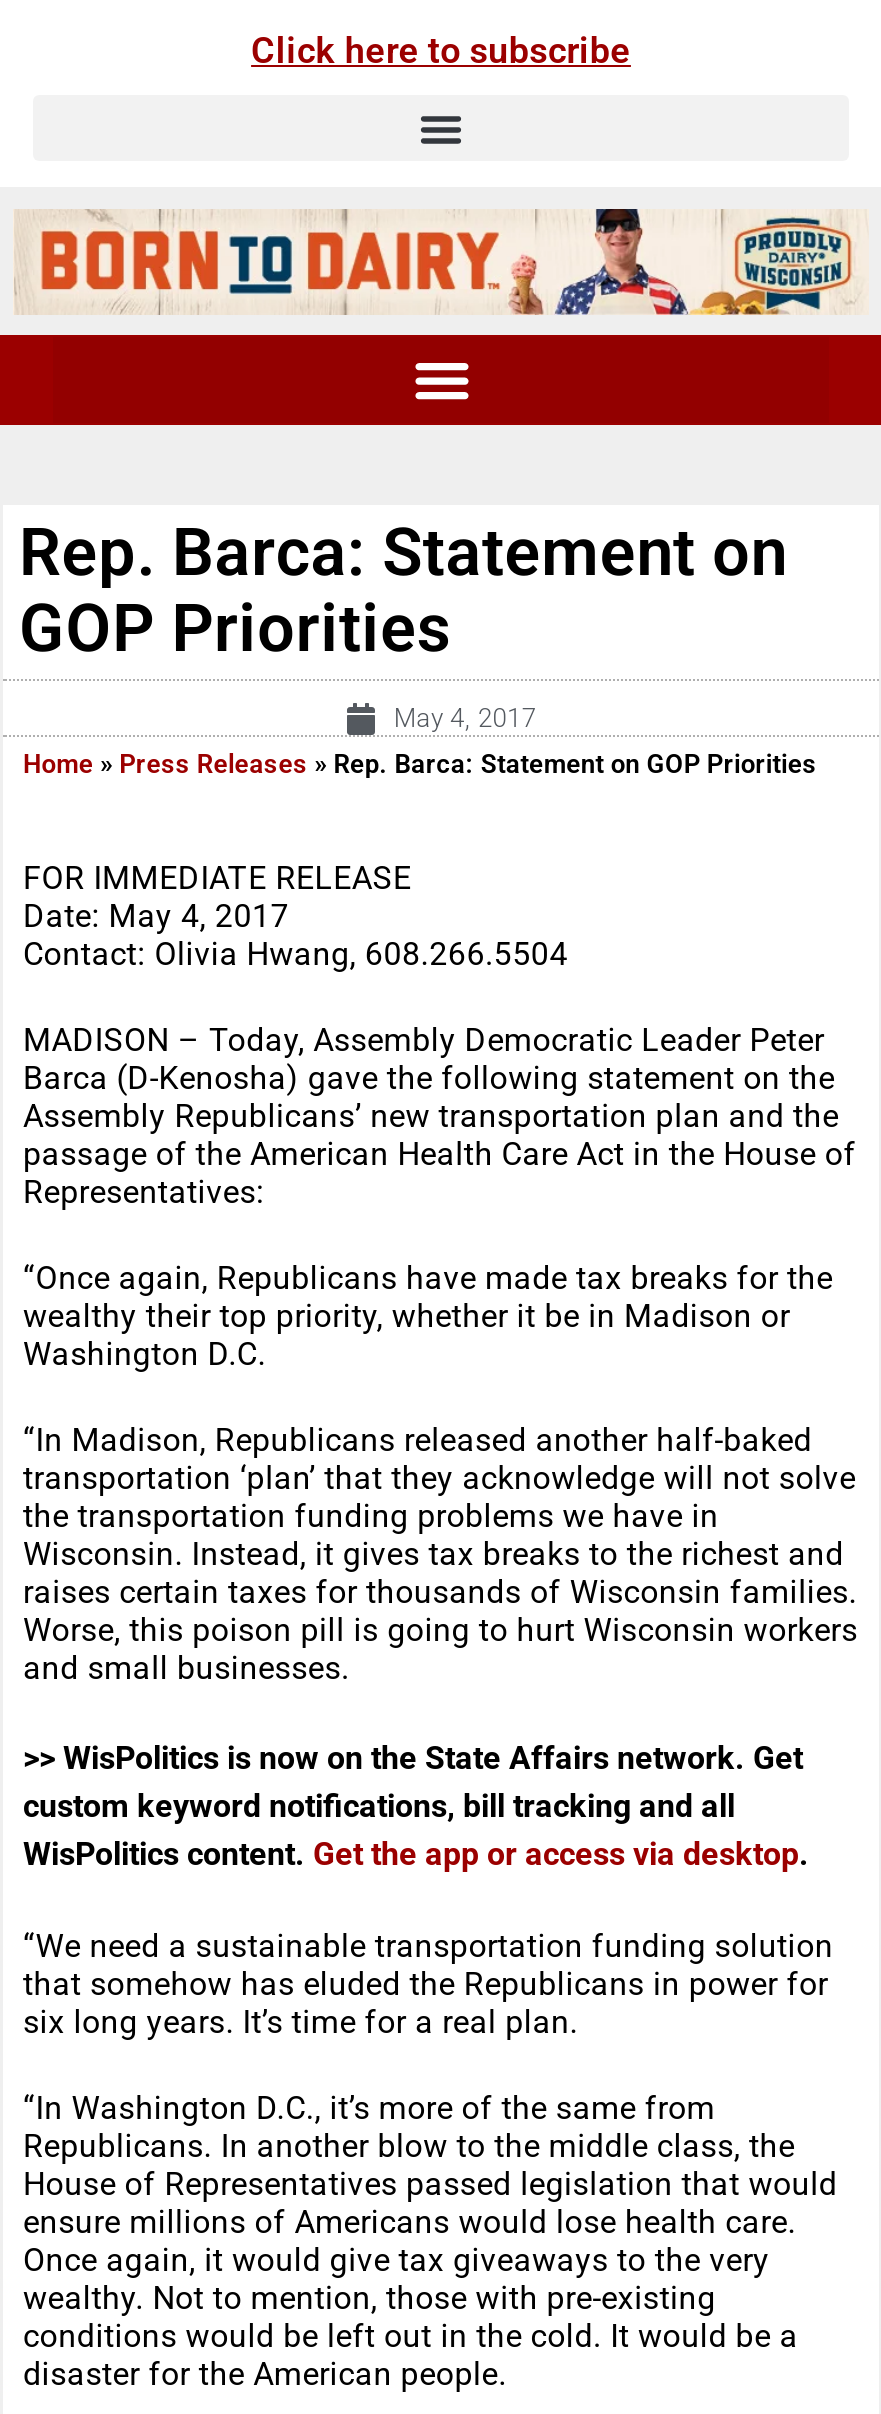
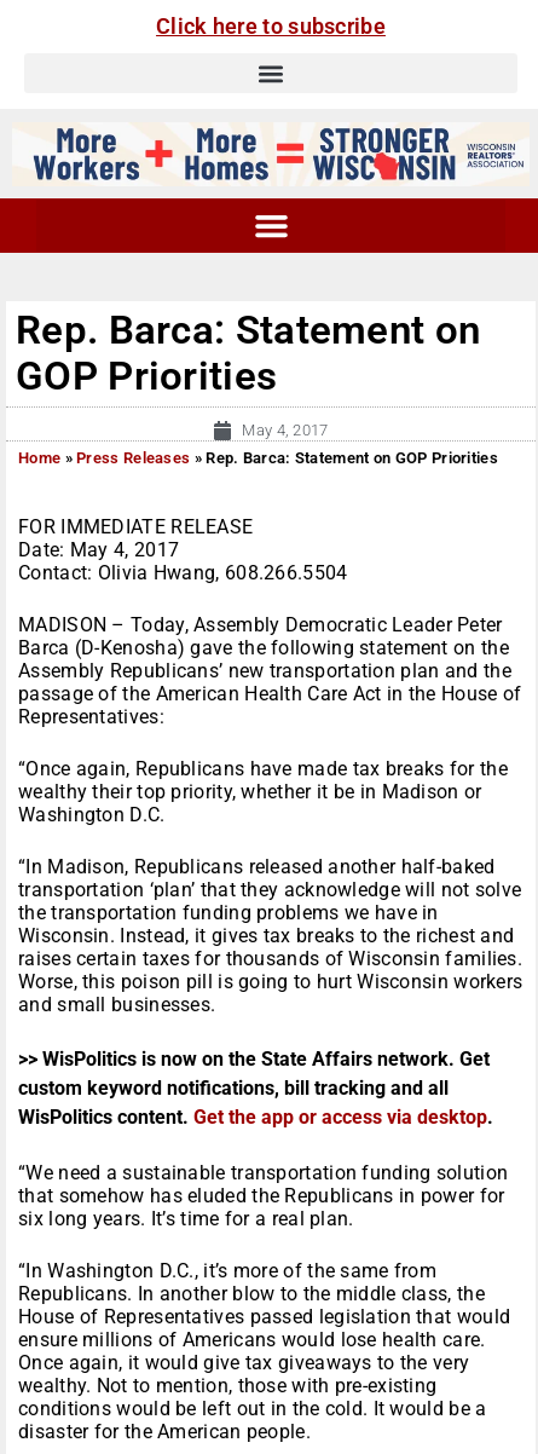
[15,207,859,317] [image] -> [13,122,525,186] [image]

